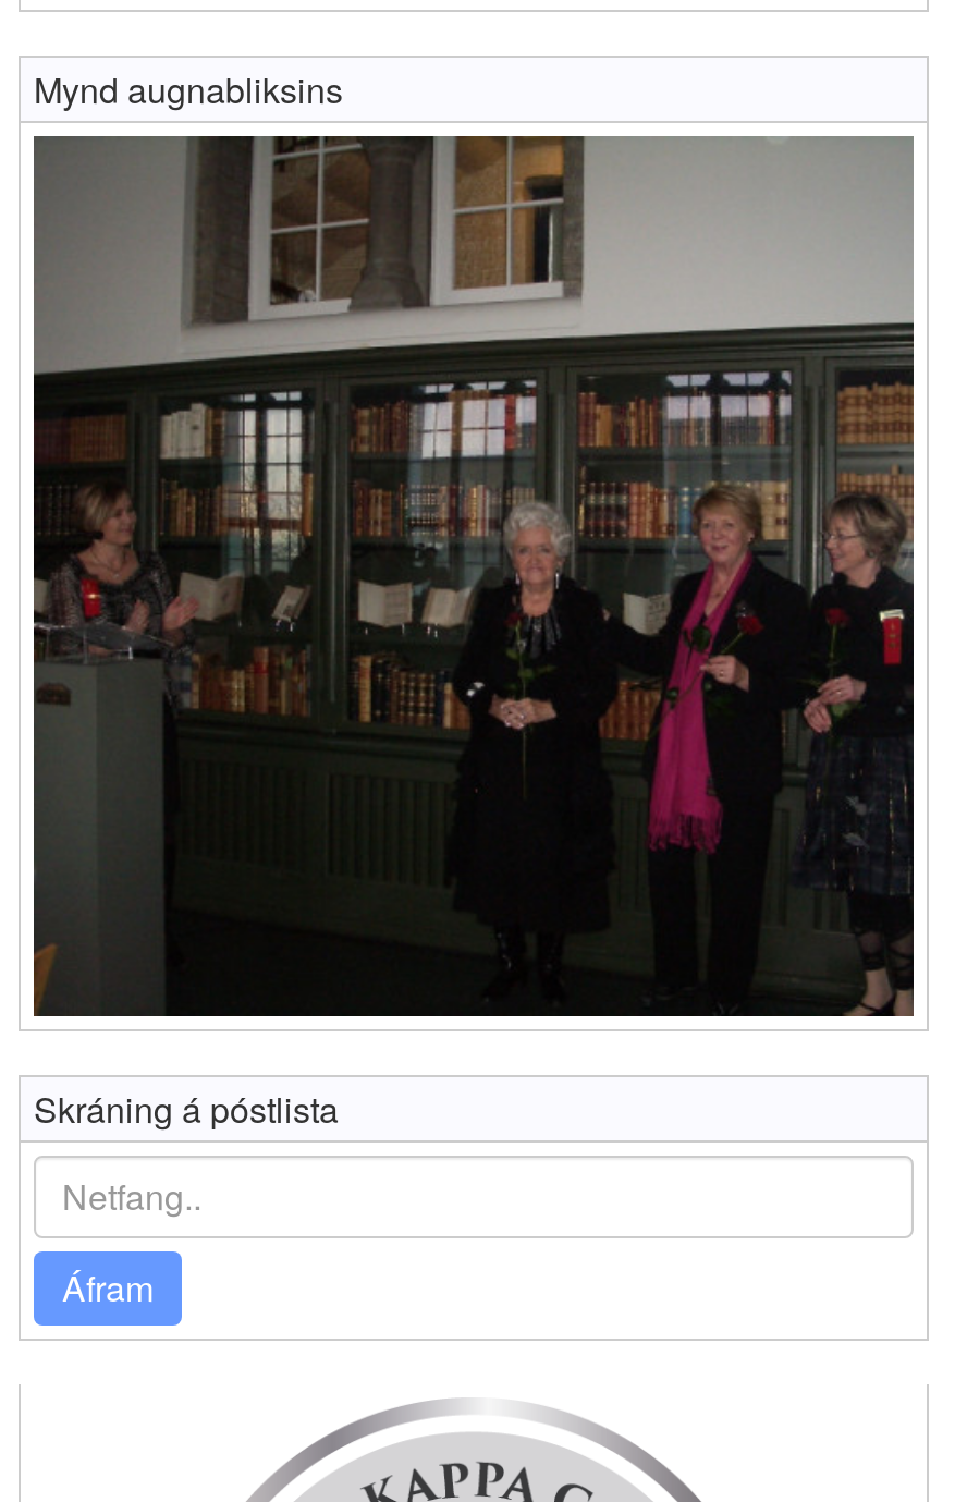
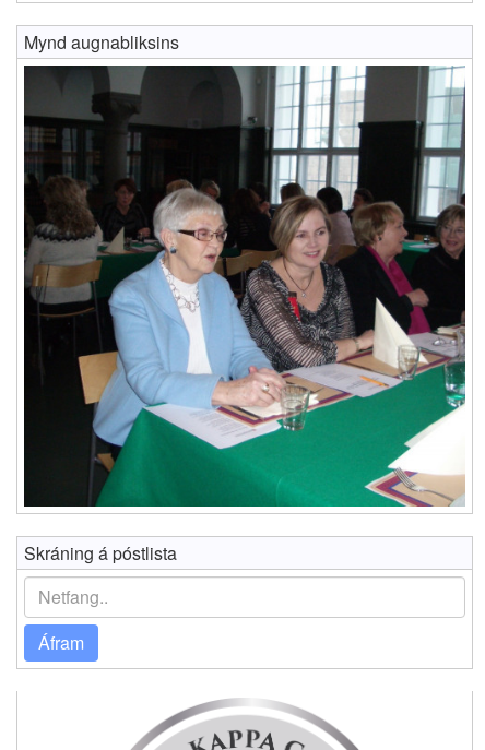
[34,134,916,1018] [image] -> [24,66,466,508] [image]

